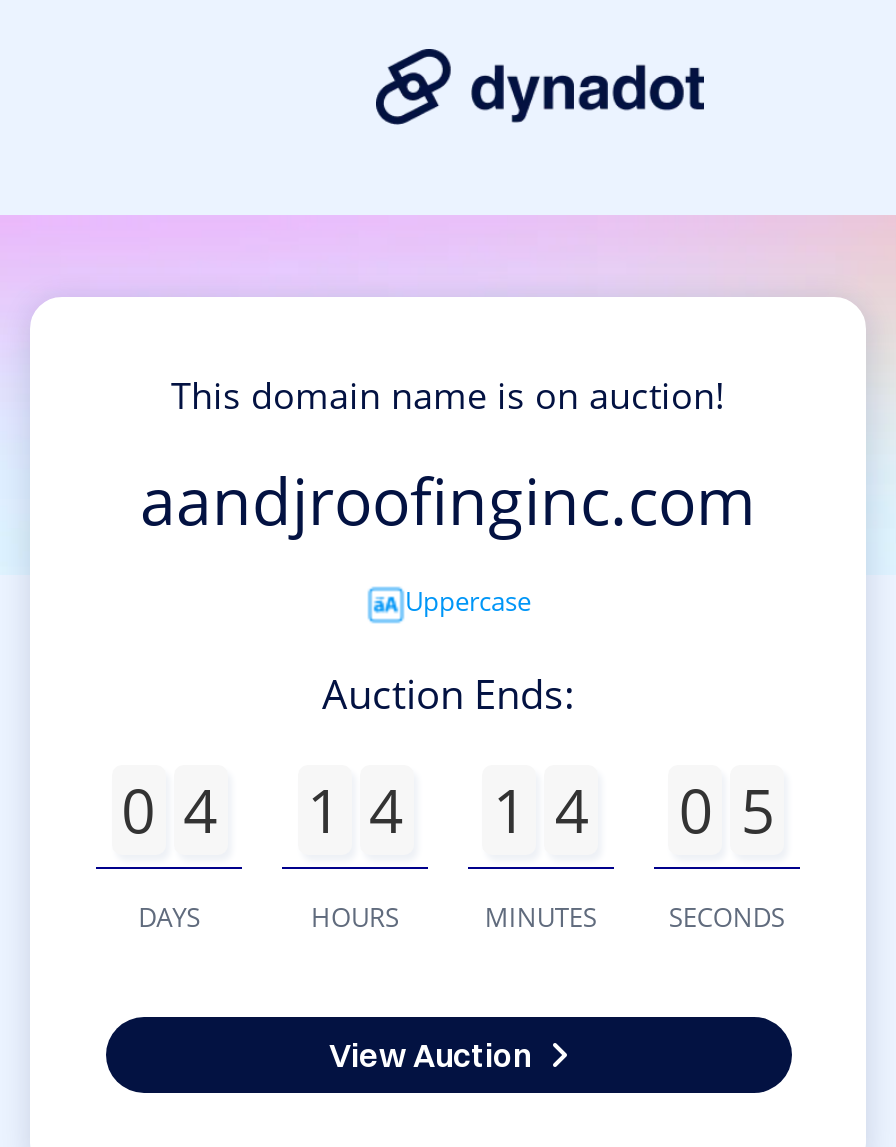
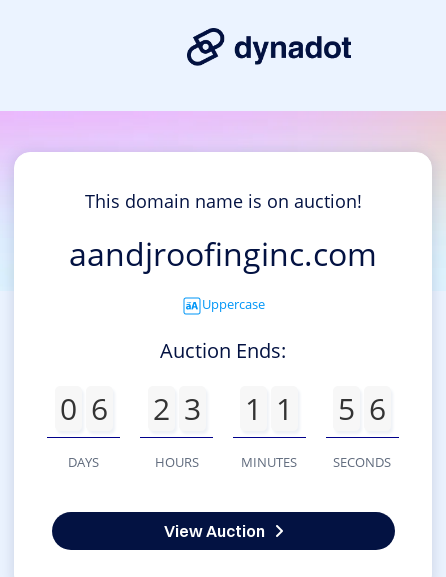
[121,769,217,851] 0 4 -> [60,388,108,429] 0 6
[307,769,403,851] 1 4 -> [152,388,200,429] 2 3
[493,769,589,851] 1 4 -> [245,388,293,429] 1 1
[679,769,775,851] 0 5 -> [338,388,386,429] 5 6

